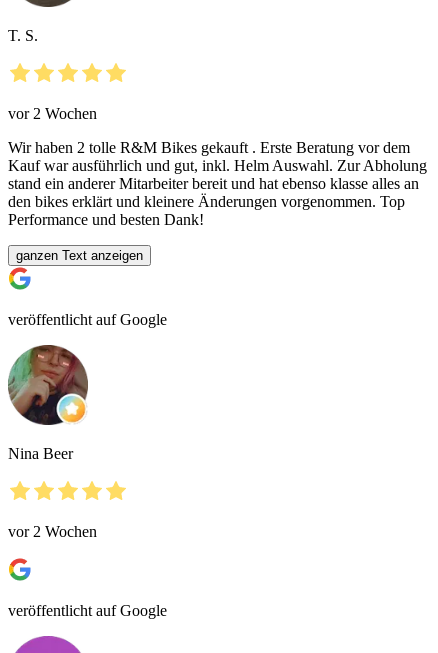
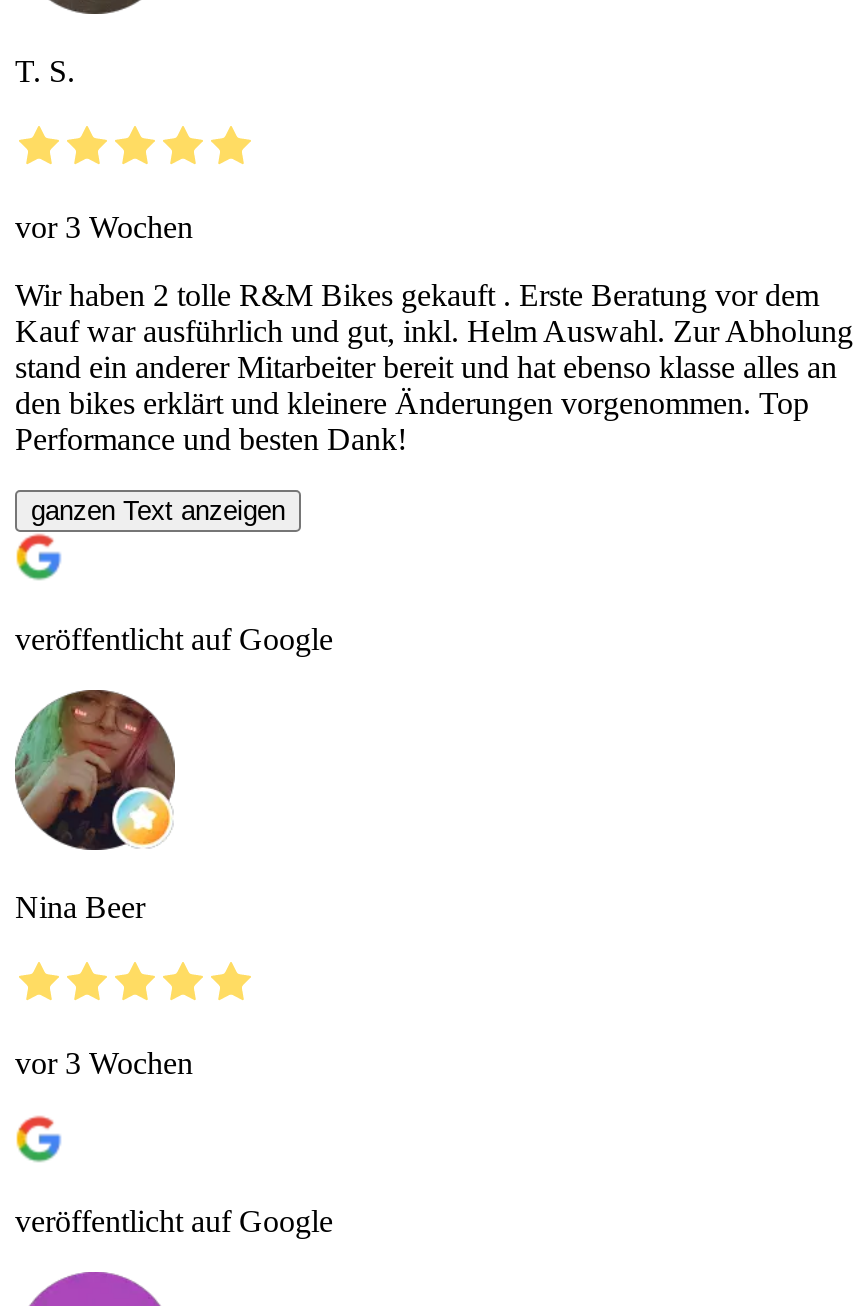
[8,105,97,122] vor 2 Wochen -> [15,211,193,245] vor 3 Wochen
[8,523,97,540] vor 2 Wochen -> [15,1047,193,1081] vor 3 Wochen

